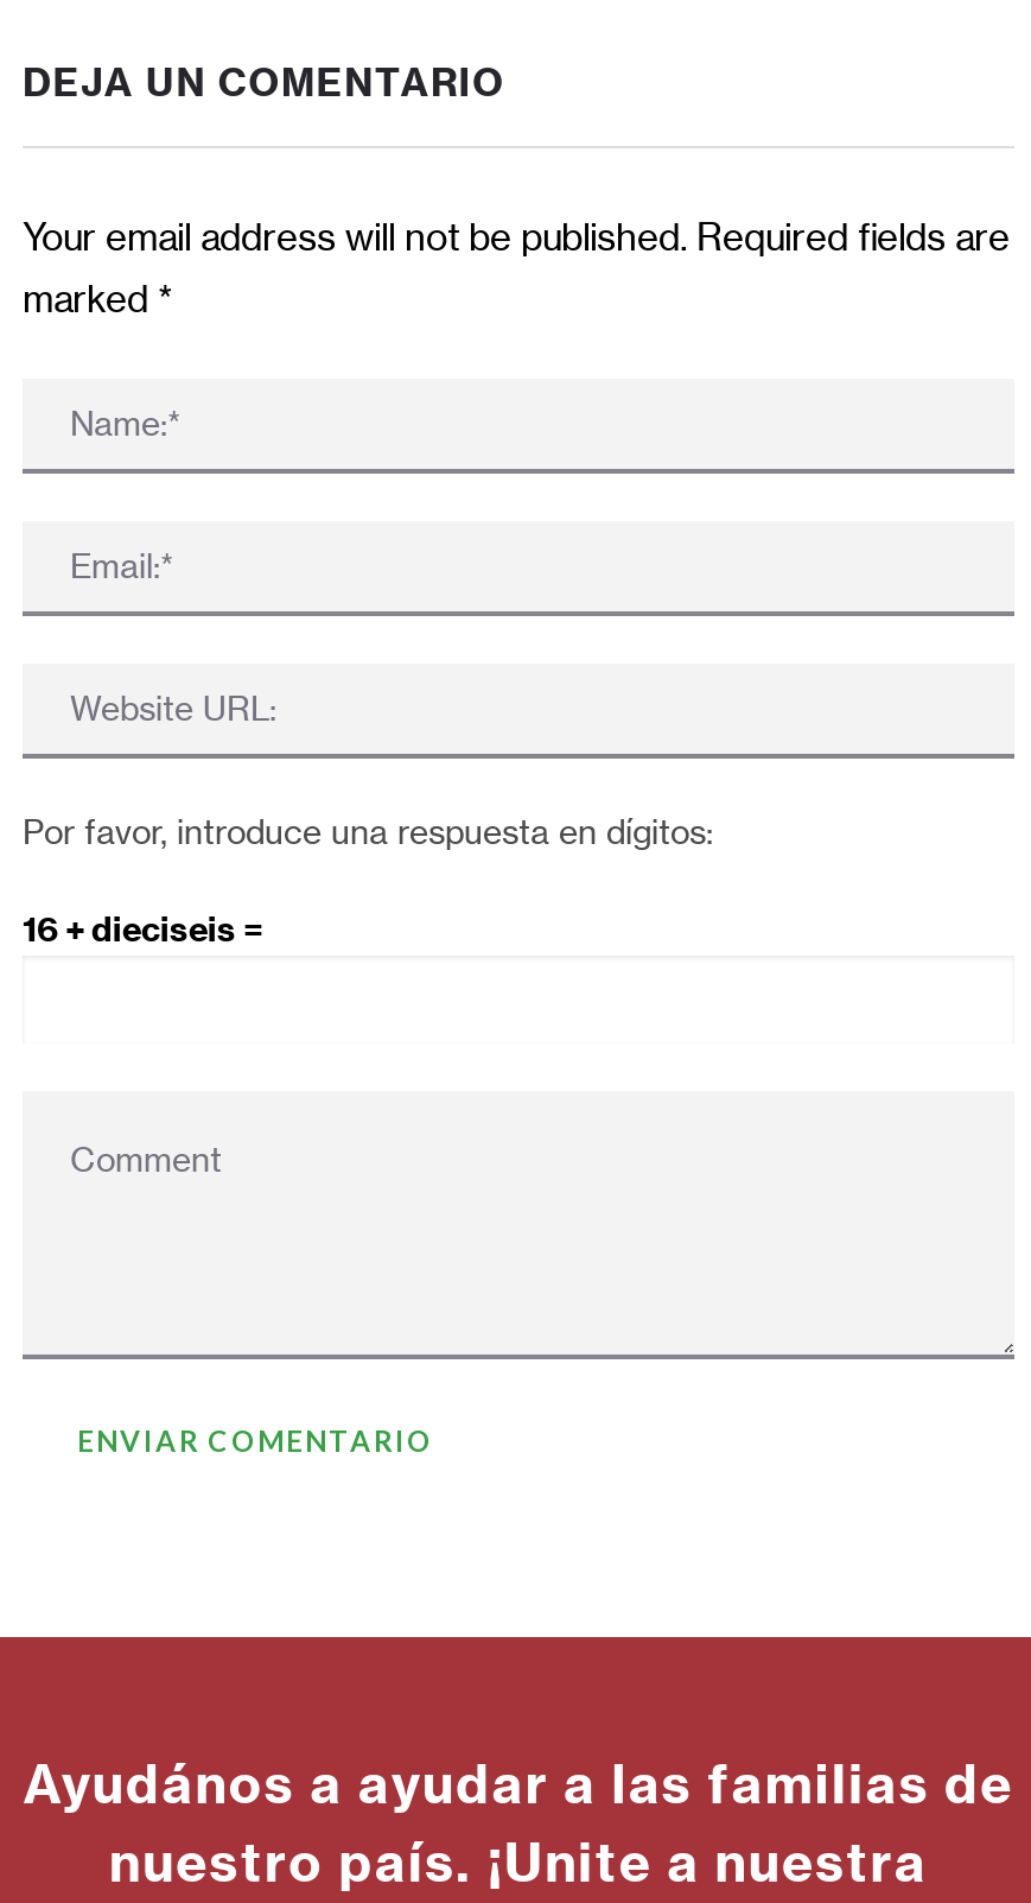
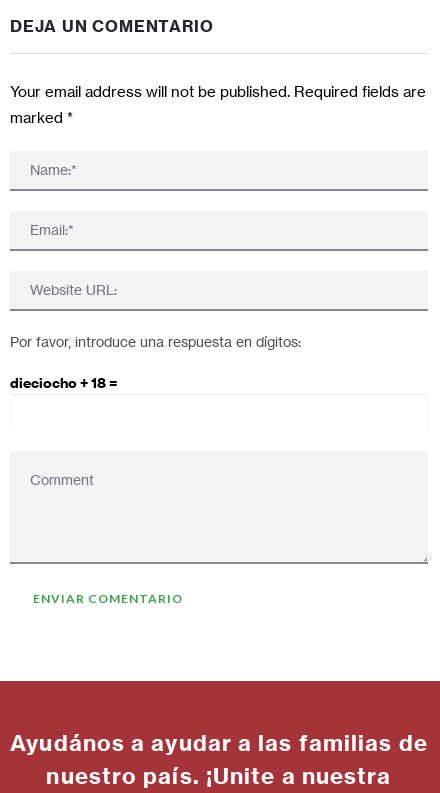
[23,908,262,950] 16 + dieciseis = -> [10,374,117,392] dieciocho + 18 =

